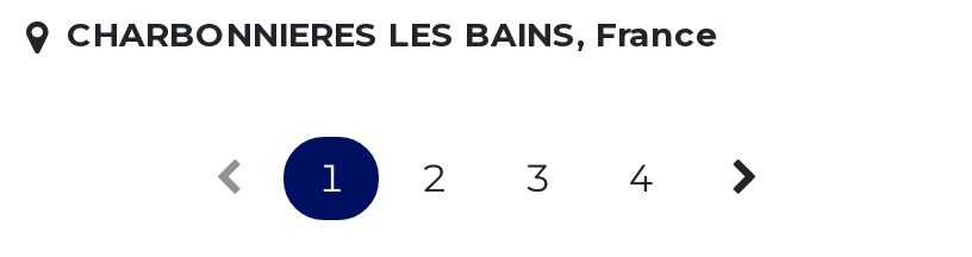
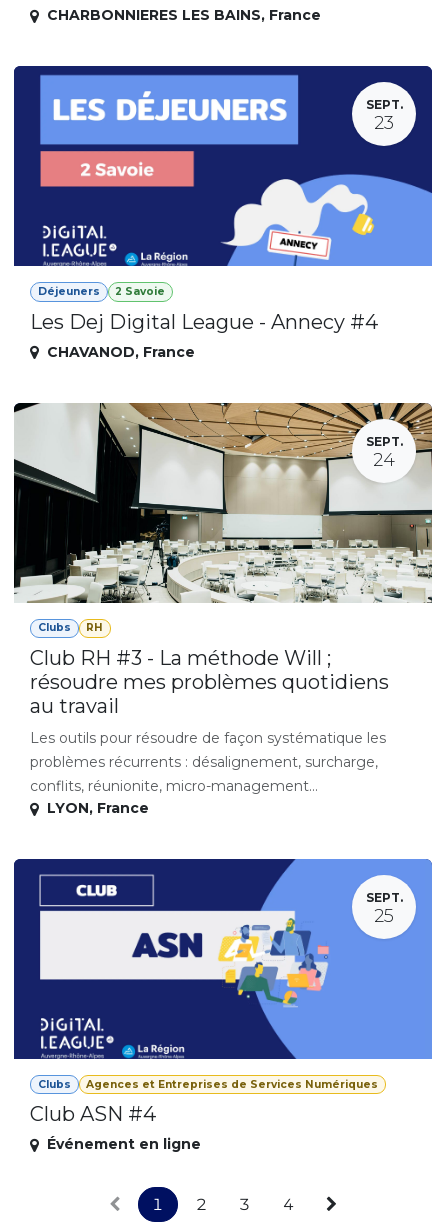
none -> [13,65,433,267] [image] | SEPT. | 23
none -> [13,402,433,604] [image] | SEPT. | 24
none -> [13,858,433,1060] [image] | SEPT. | 25
none -> [30,285,378,361] Déjeuners | 2 Savoie | Les Dej Digital League - Annecy #4 | CHAVANOD, France
none -> [30,621,389,817] Clubs | RH | Club RH #3 - La méthode Will ; | résoudre mes problèmes quotidiens | au travail | Les outils pour résoudre de façon systématique les | problèmes récurrents : désalignement, surcharge, | conflits, réunionite, micro-management... | LYON, France
none -> [30,1078,378,1153] Clubs | Agences et Entreprises de Services Numériques | Club ASN #4 | Événement en ligne

